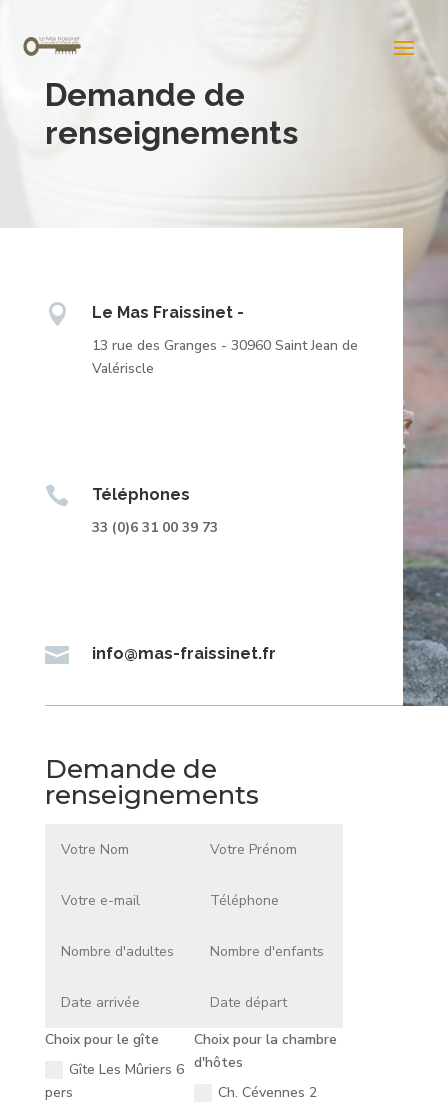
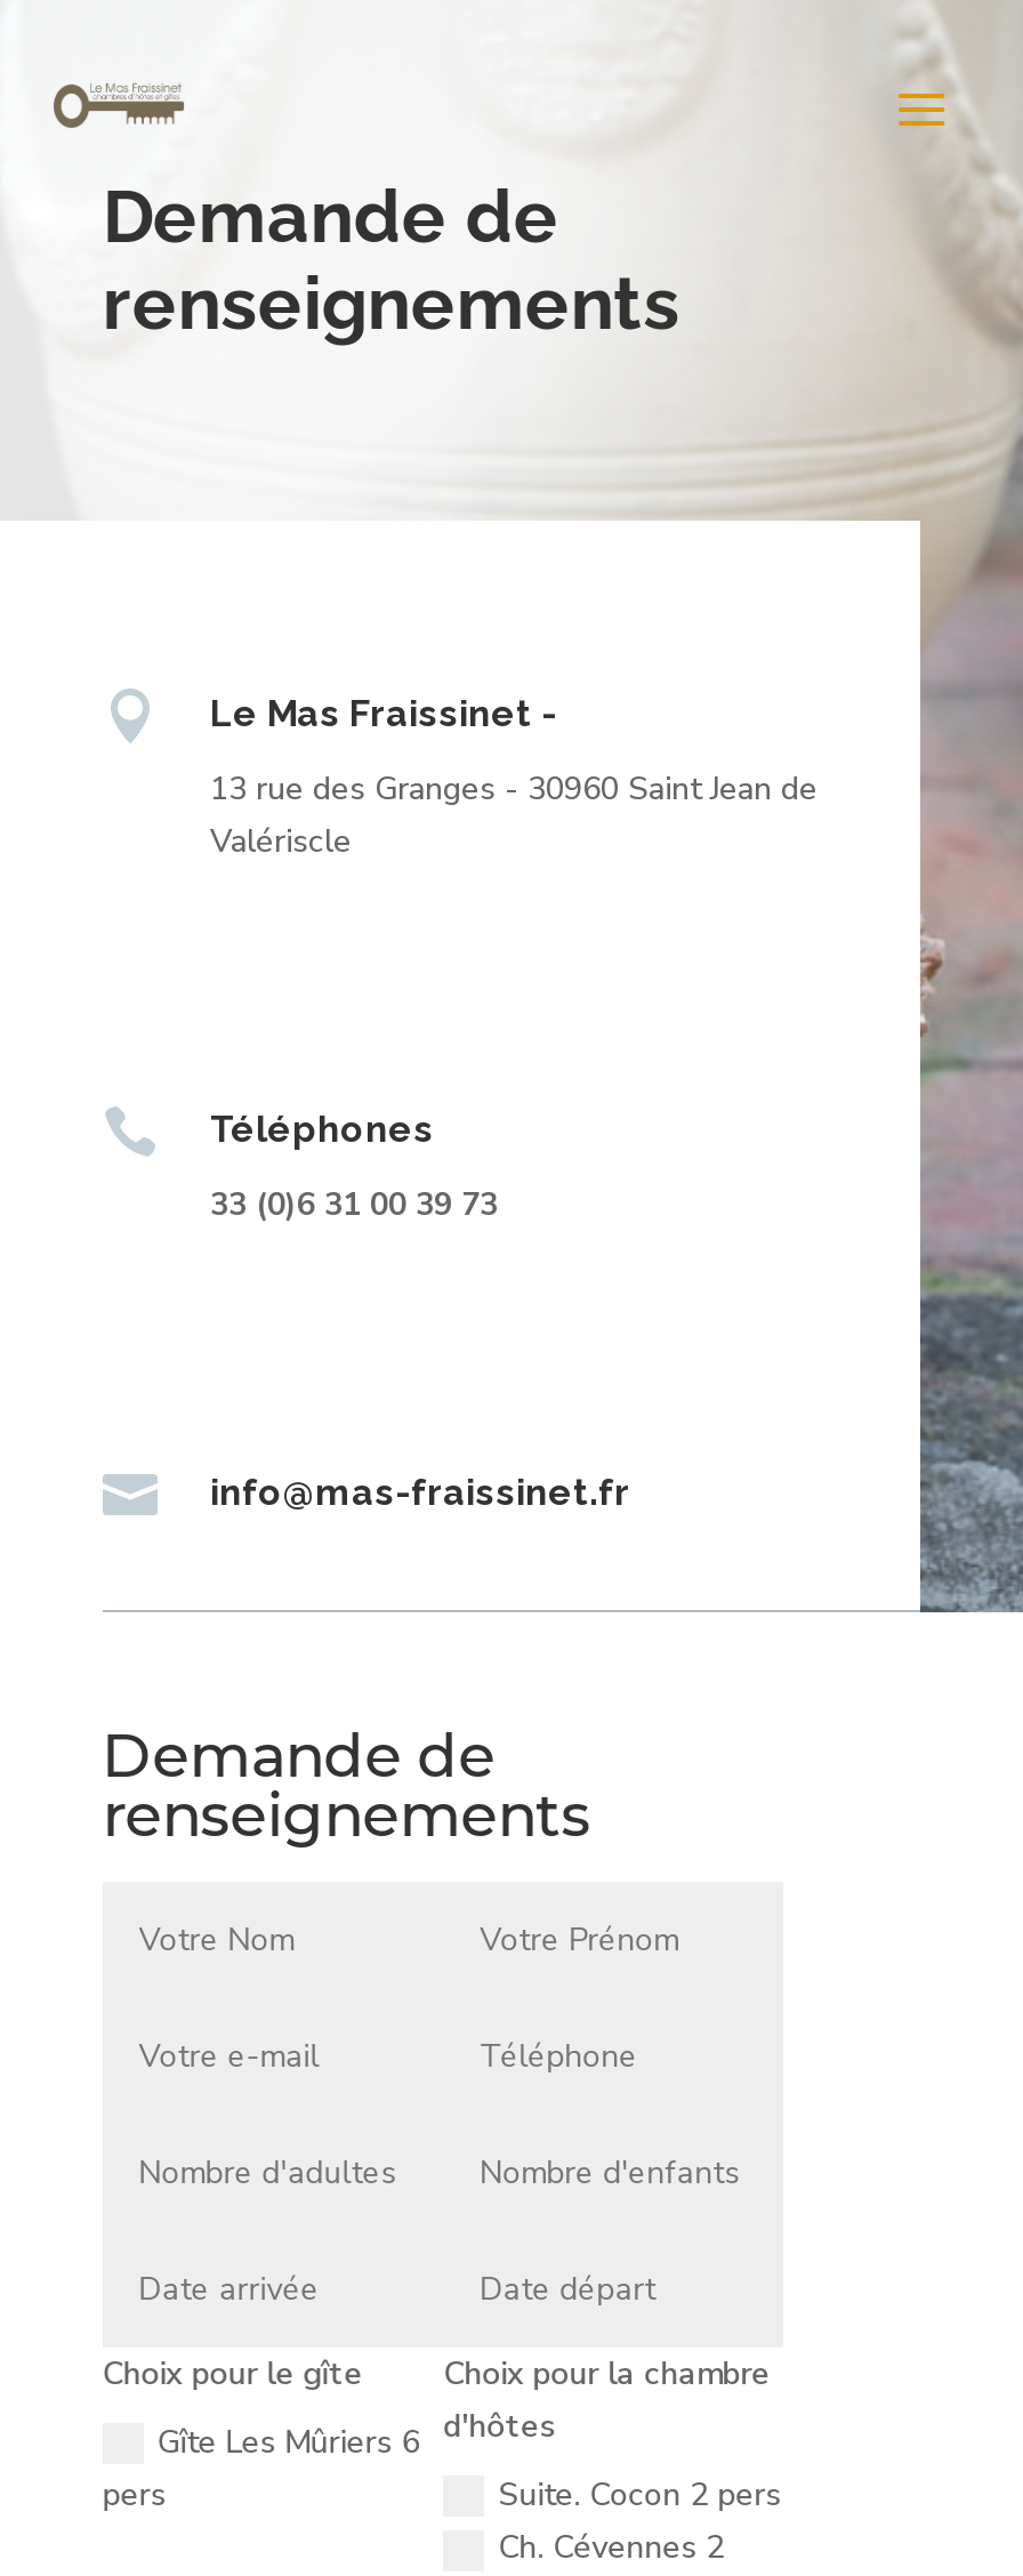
none -> [498,2473,781,2516] Suite. Cocon 2 pers

